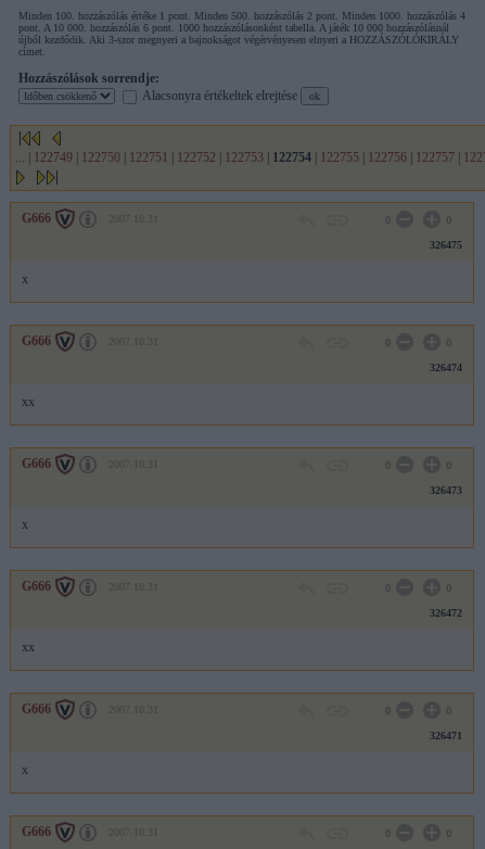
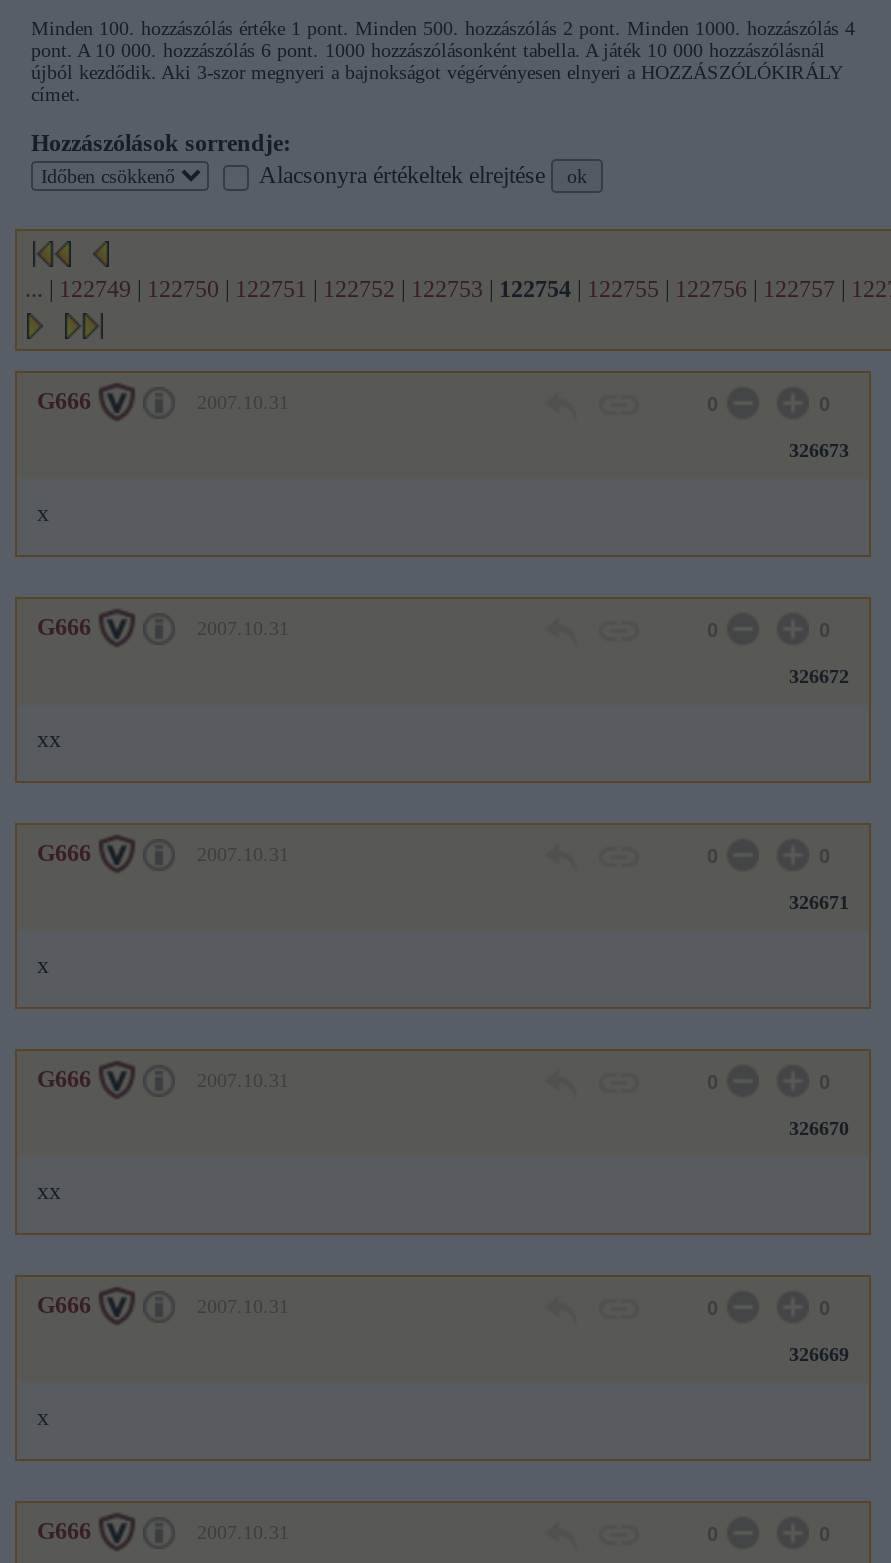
[430,239,462,251] 326475 -> [789,439,849,461] 326673
[430,362,462,373] 326474 -> [789,665,849,687] 326672
[430,484,462,496] 326473 -> [789,891,849,913] 326671
[430,607,462,619] 326472 -> [789,1117,849,1139] 326670
[430,730,462,742] 326471 -> [789,1343,849,1365] 326669

